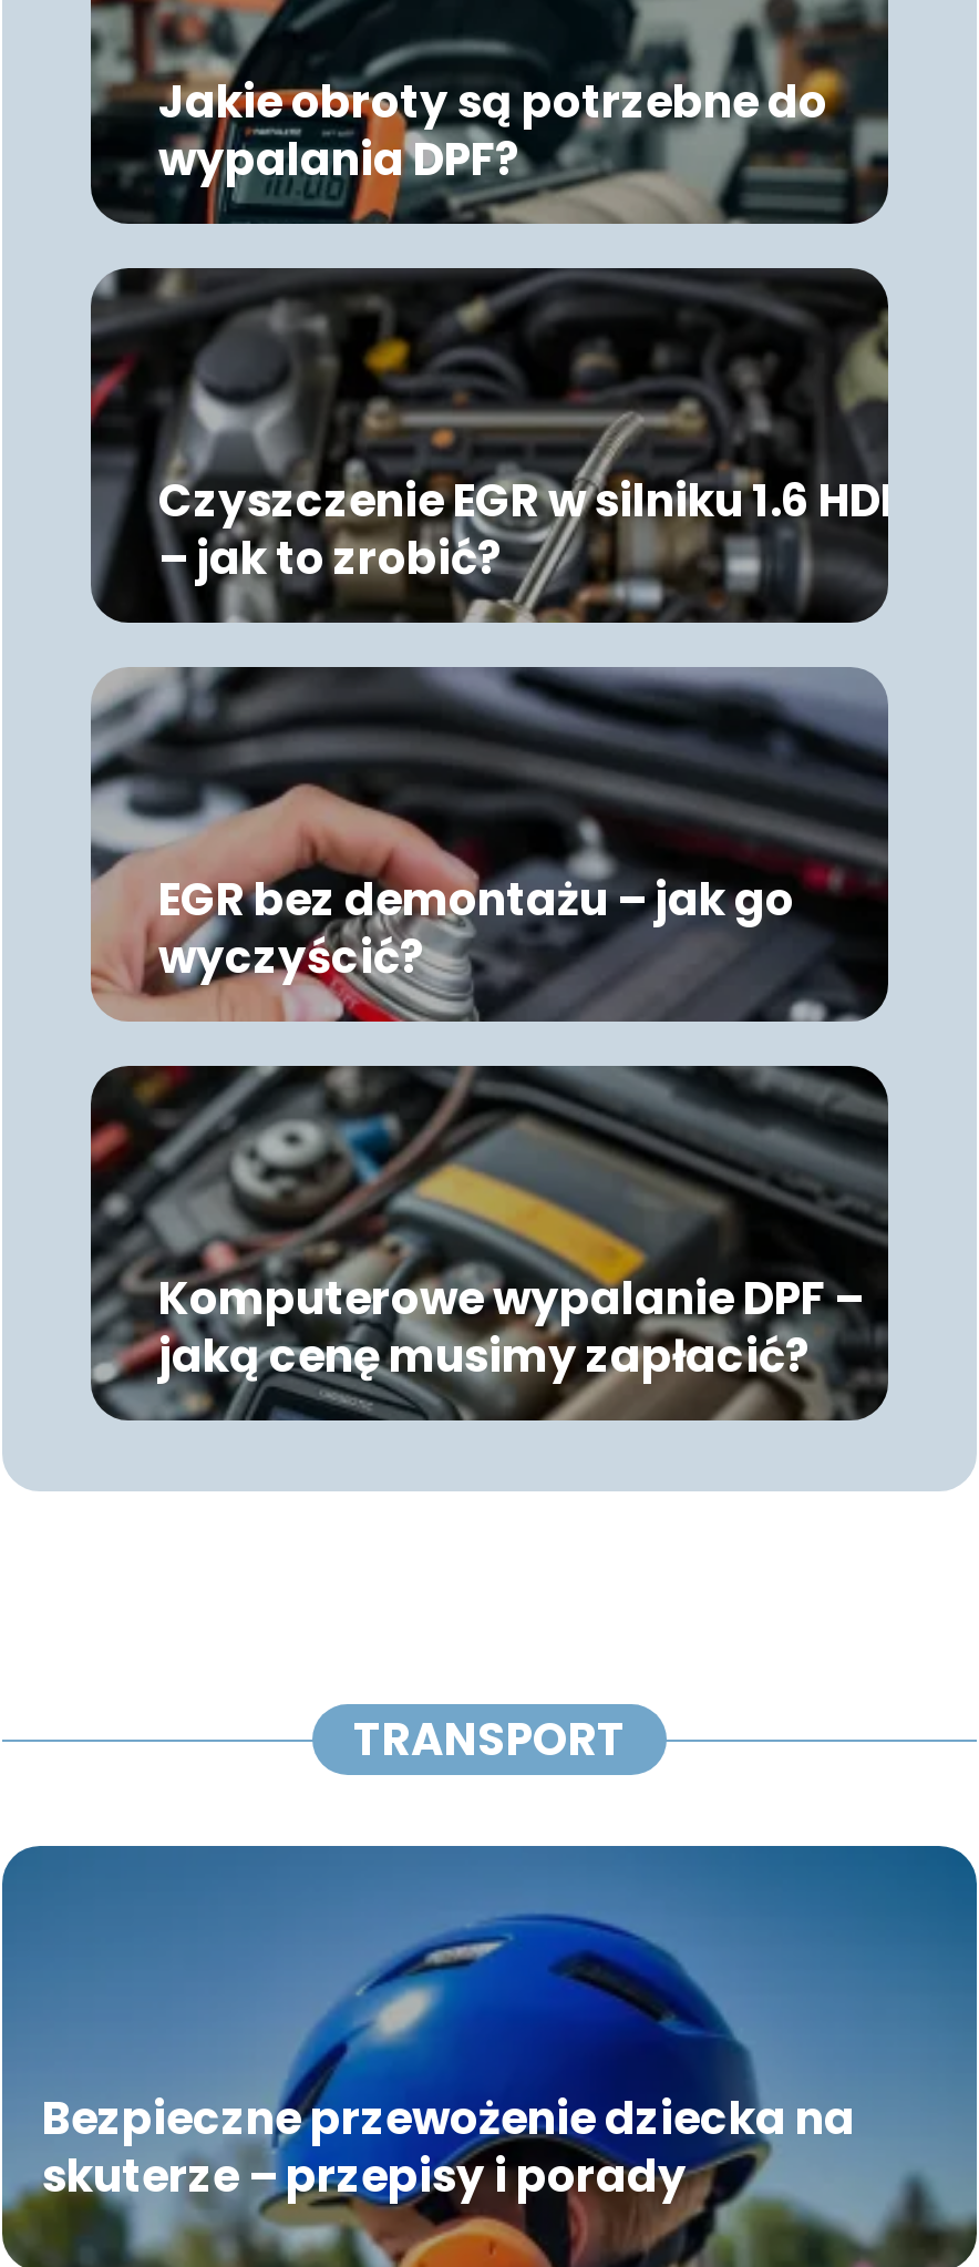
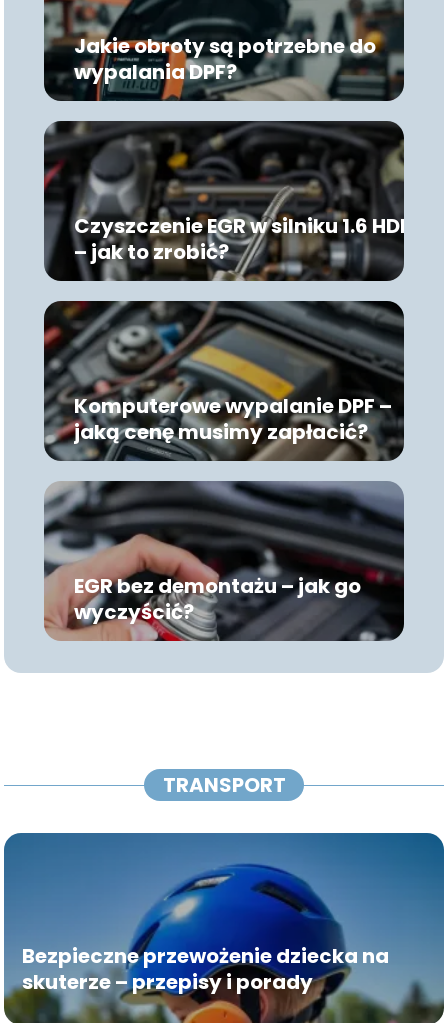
moved [91,667,888,1024] -> [44,481,404,642]: [image] | EGR bez demontażu – jak go | wyczyścić?
moved [86,1061,893,1425] -> [42,299,406,463]: [image] | Komputerowe wypalanie DPF – | jaką cenę musimy zapłacić?

